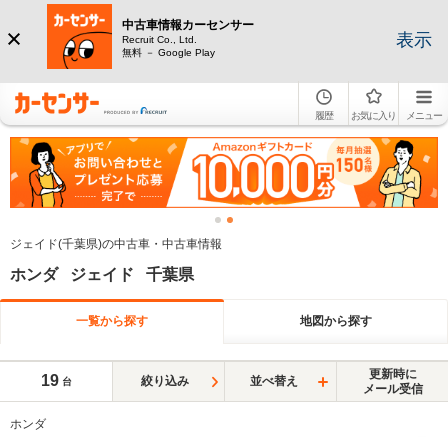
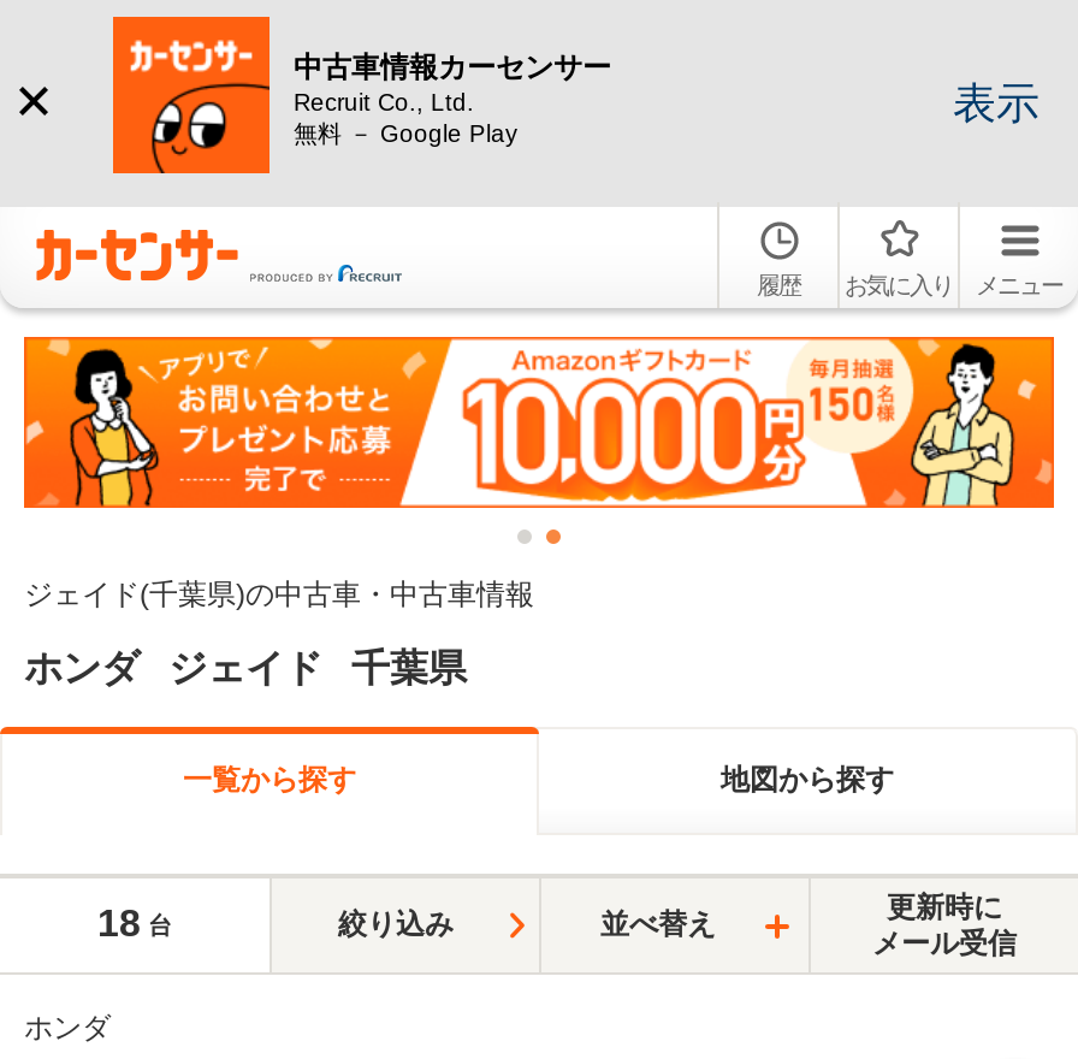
[40,372,71,389] 19 台 -> [97,903,172,944] 18 台

